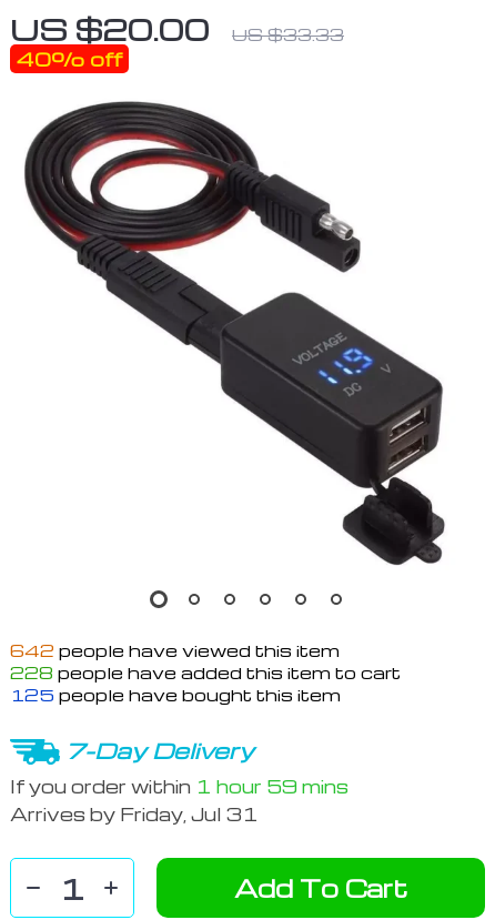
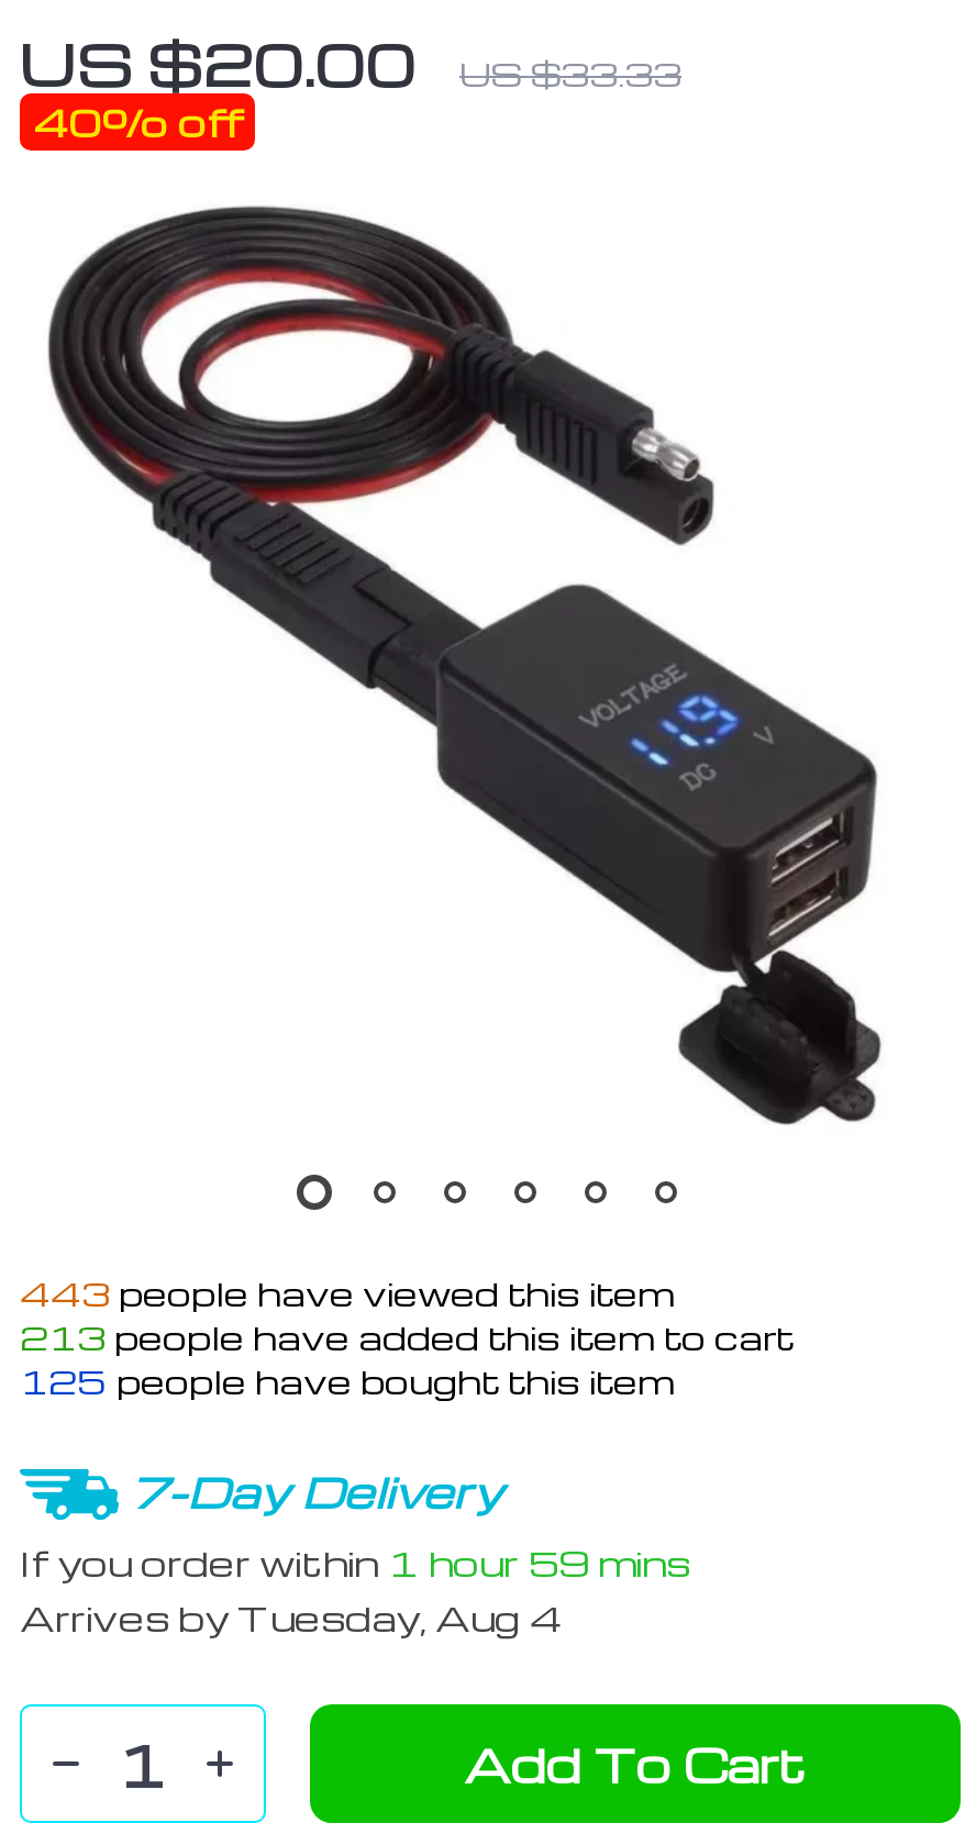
[10,639,340,661] 642 people have viewed this item -> [20,1271,675,1315] 443 people have viewed this item
[10,661,401,684] 228 people have added this item to cart -> [20,1315,794,1359] 213 people have added this item to cart
[10,803,259,826] Arrives by Friday, Jul 31 -> [20,1595,563,1641] Arrives by Tuesday, Aug 4

